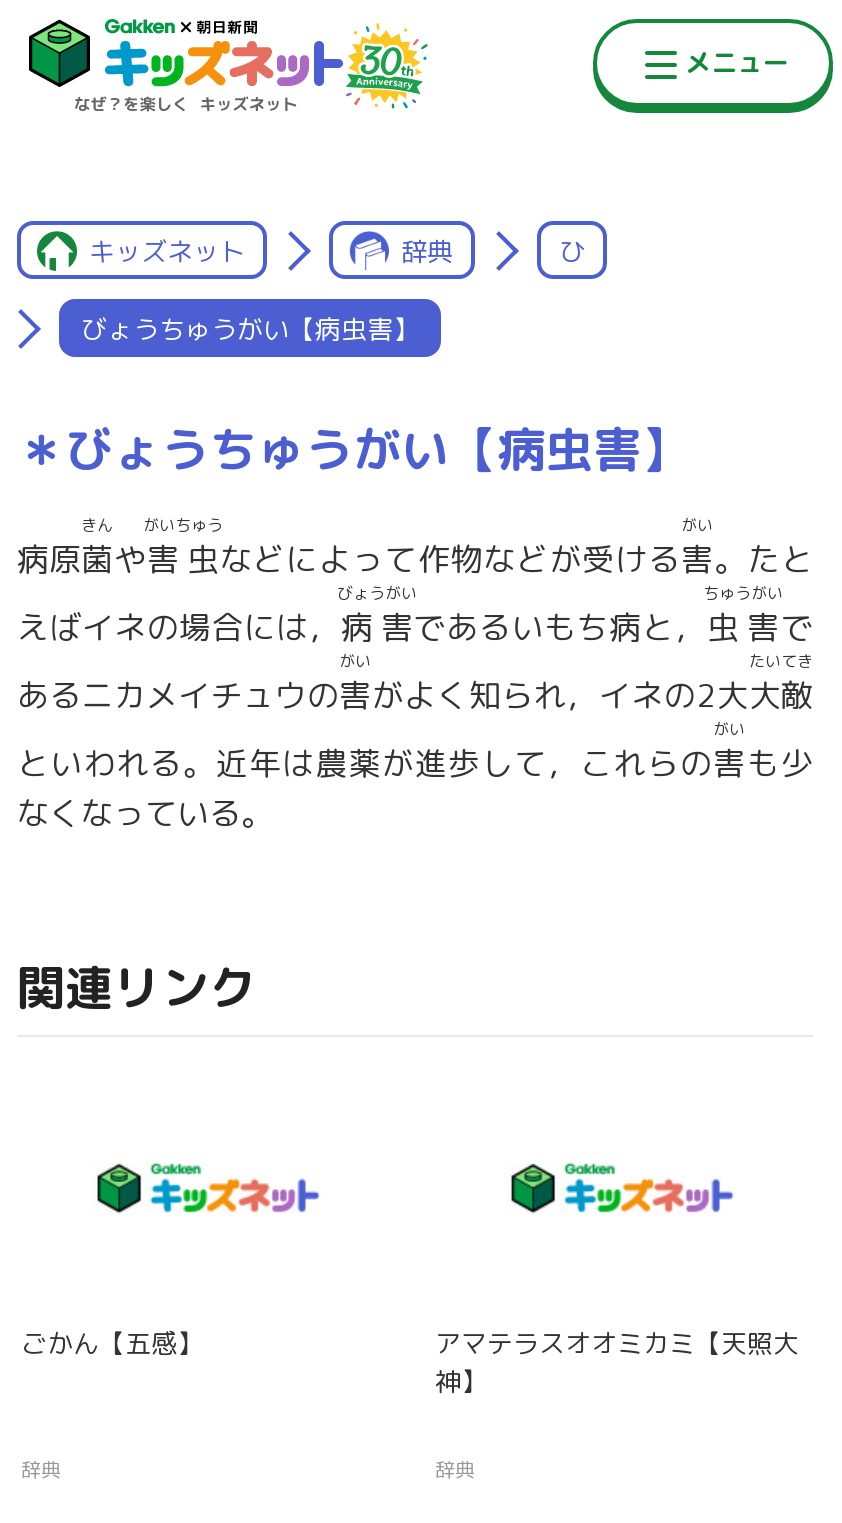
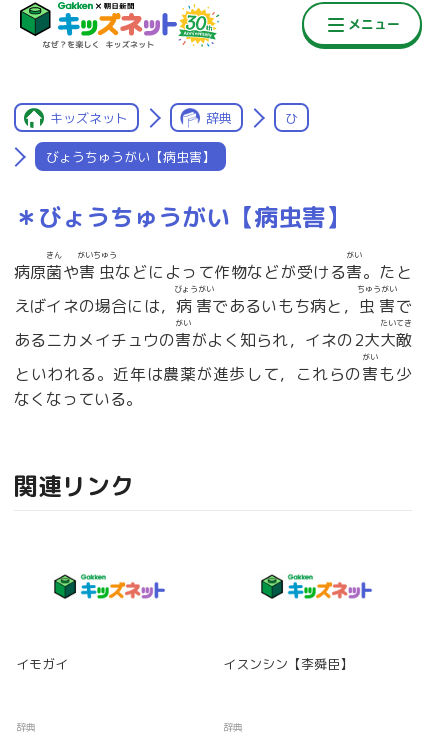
[21,1326,203,1362] ごかん【五感】 -> [16,655,68,673] イモガイ
[435,1326,799,1400] アマテラスオオミカミ【天照大 | 神】 -> [223,655,353,673] イスンシン【李舜臣】

